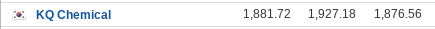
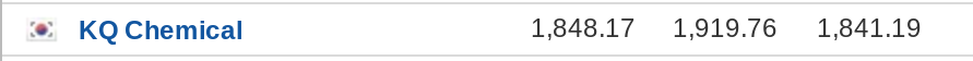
[243,7,291,21] 1,881.72 -> [531,13,636,44] 1,848.17
[308,7,356,21] 1,927.18 -> [673,13,778,44] 1,919.76
[374,7,422,21] 1,876.56 -> [817,13,922,44] 1,841.19

